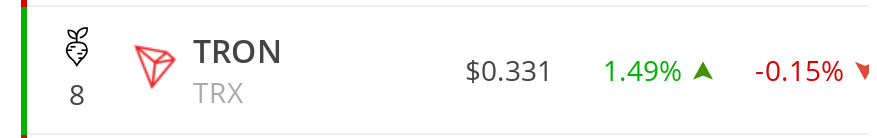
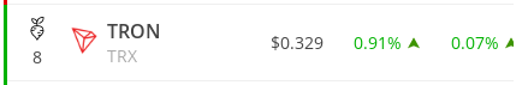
[465,51,553,89] $0.331 -> [271,31,324,54] $0.329
[603,51,691,89] 1.49% -> [354,31,407,54] 0.91%
[755,51,853,89] -0.15% -> [451,31,504,54] 0.07%

